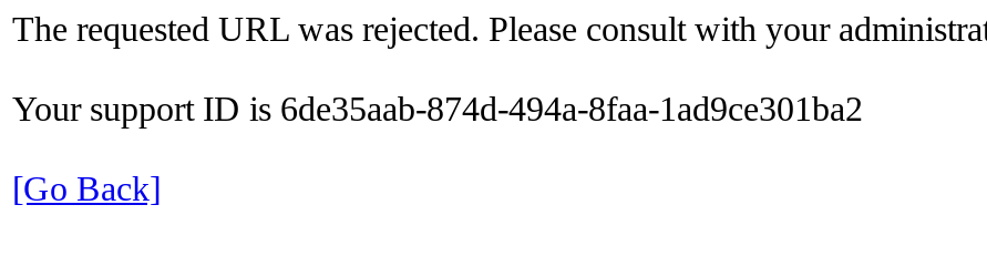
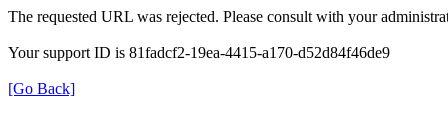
[12,90,863,127] Your support ID is 6de35aab-874d-494a-8faa-1ad9ce301ba2 -> [8,44,390,61] Your support ID is 81fadcf2-19ea-4415-a170-d52d84f46de9

